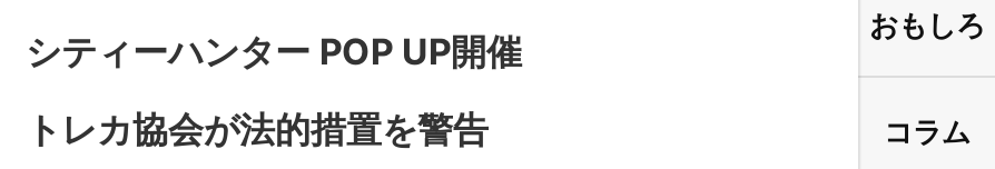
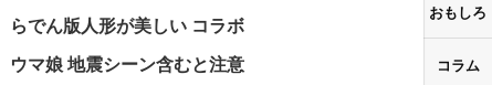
[26,29,522,73] シティーハンター POP UP開催 -> [10,14,244,36] らでん版人形が美しい コラボ
[26,107,489,151] トレカ協会が法的措置を警告 -> [10,53,244,75] ウマ娘 地震シーン含むと注意

